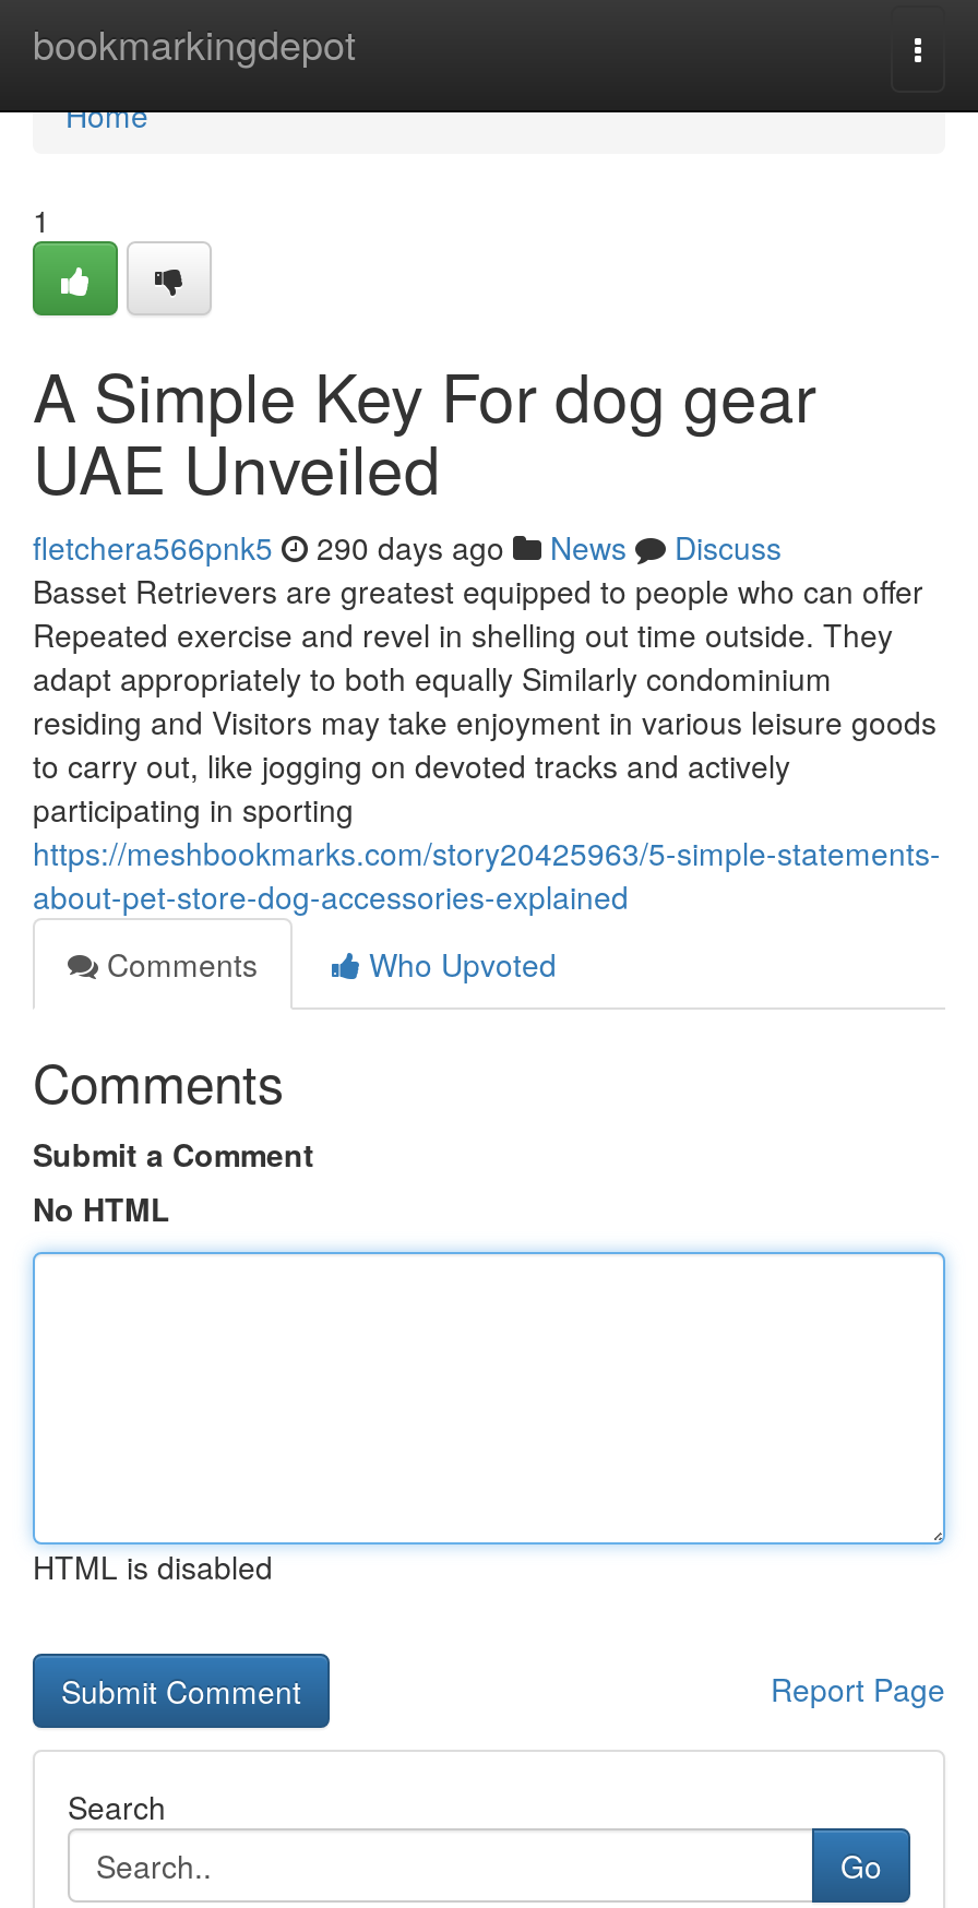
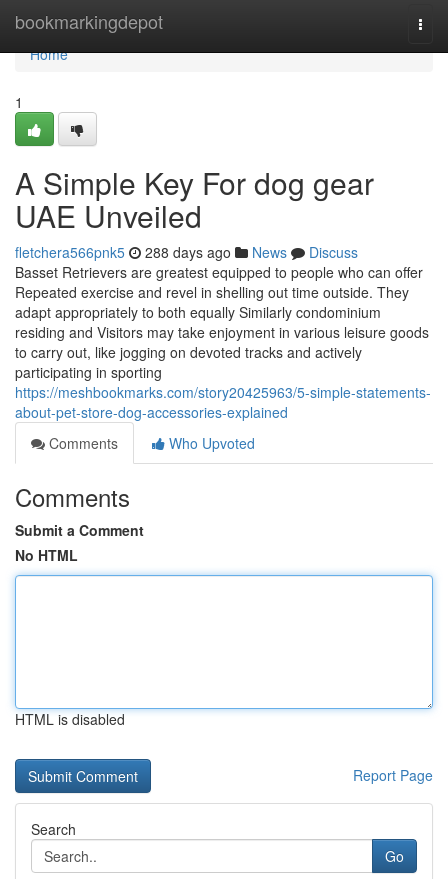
[33,525,782,569] fletchera566pnk5 290 days ago News Discuss -> [15,242,358,262] fletchera566pnk5 288 days ago News Discuss

